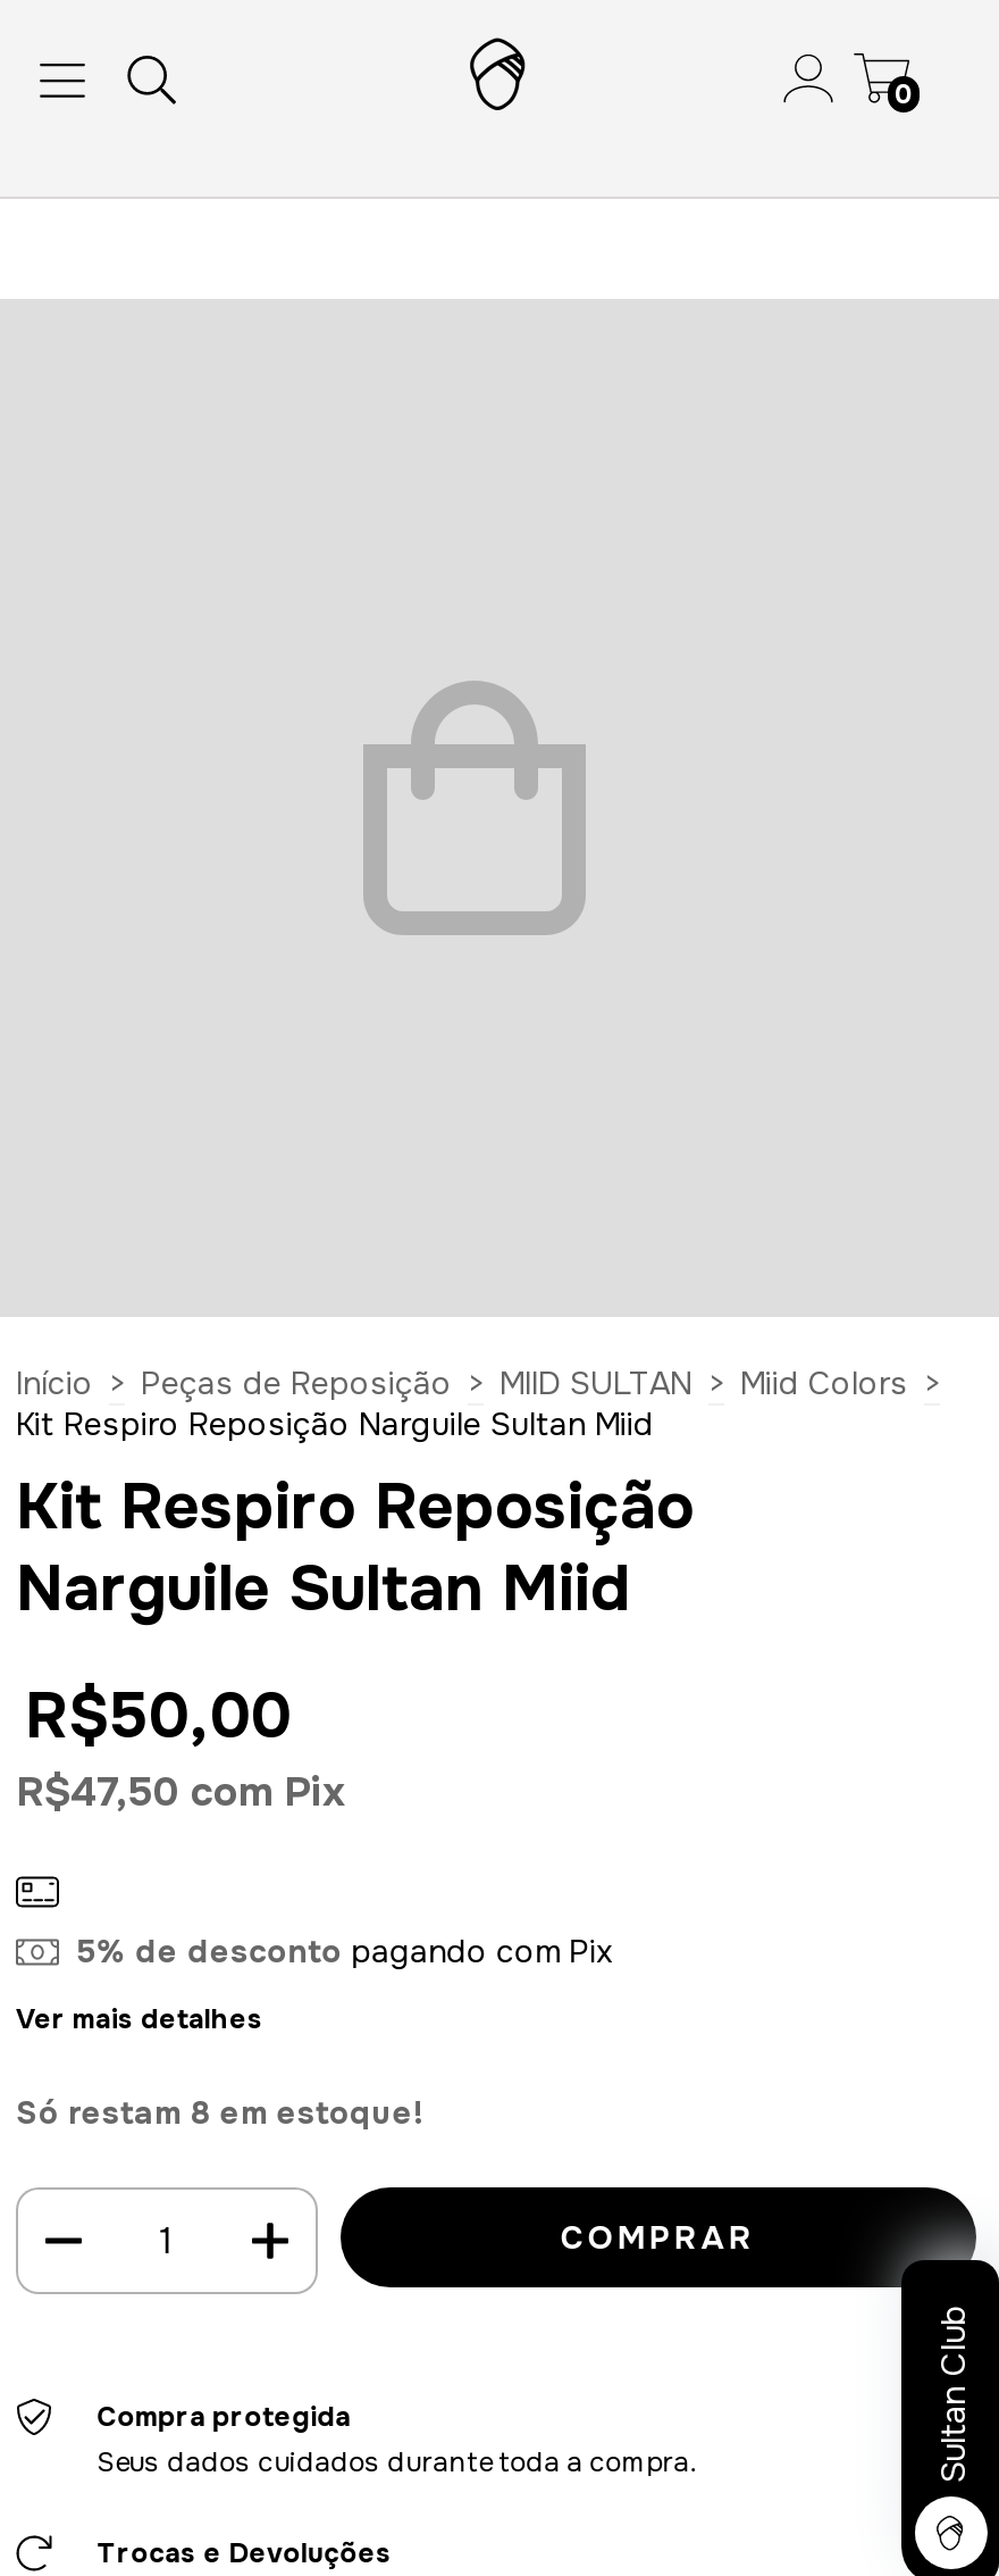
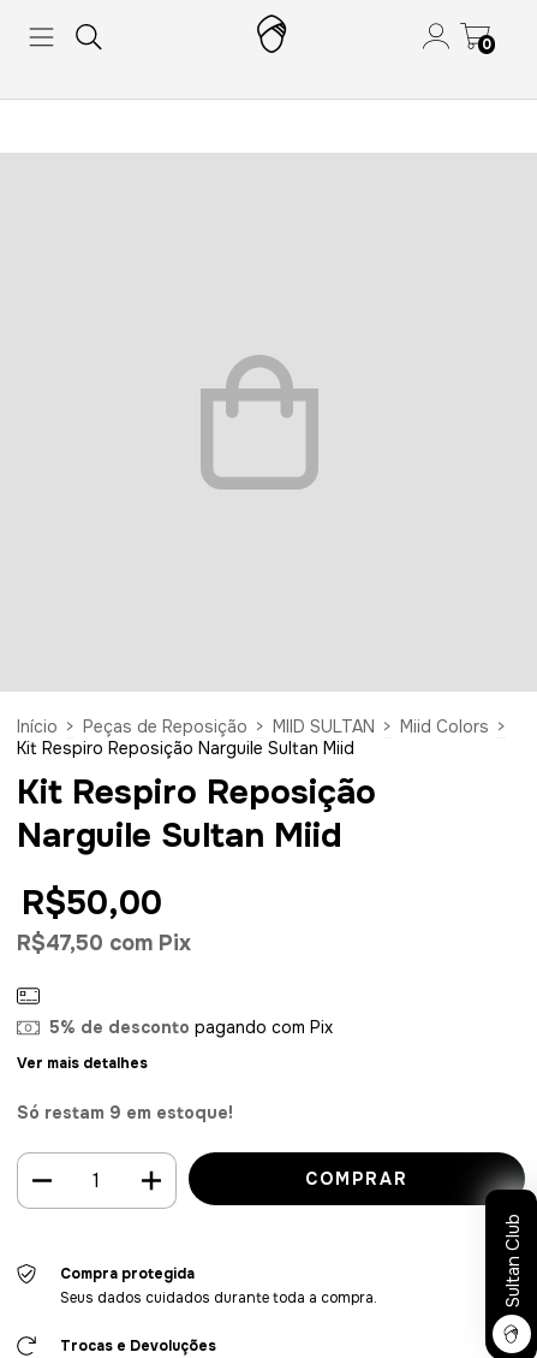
[16,2091,422,2132] Só restam 8 em estoque! -> [17,1102,233,1123] Só restam 9 em estoque!

